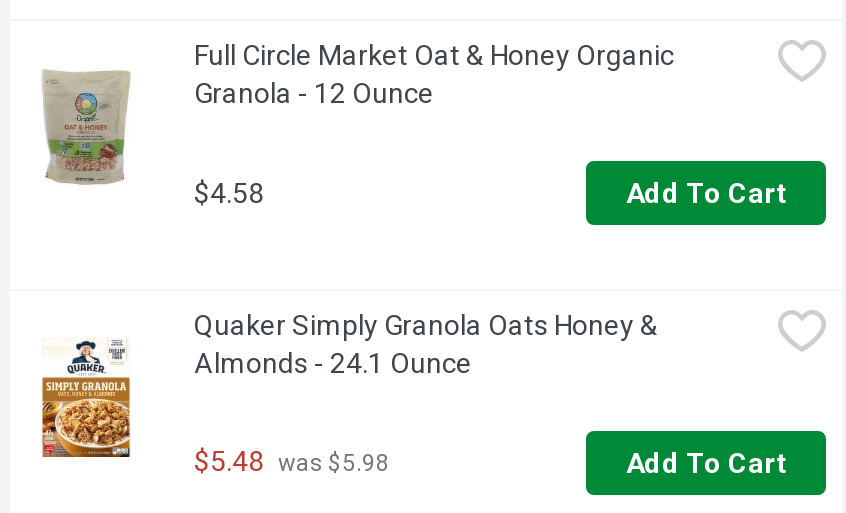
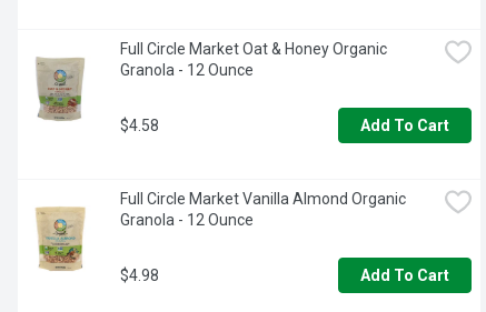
[40,309,658,459] [image] | Quaker Simply Granola Oats Honey & | Almonds - 24.1 Ounce -> [36,190,406,272] [image] | Full Circle Market Vanilla Almond Organic | Granola - 12 Ounce
[194,445,390,477] $5.48 was $5.98 -> [120,266,159,284] $4.98

